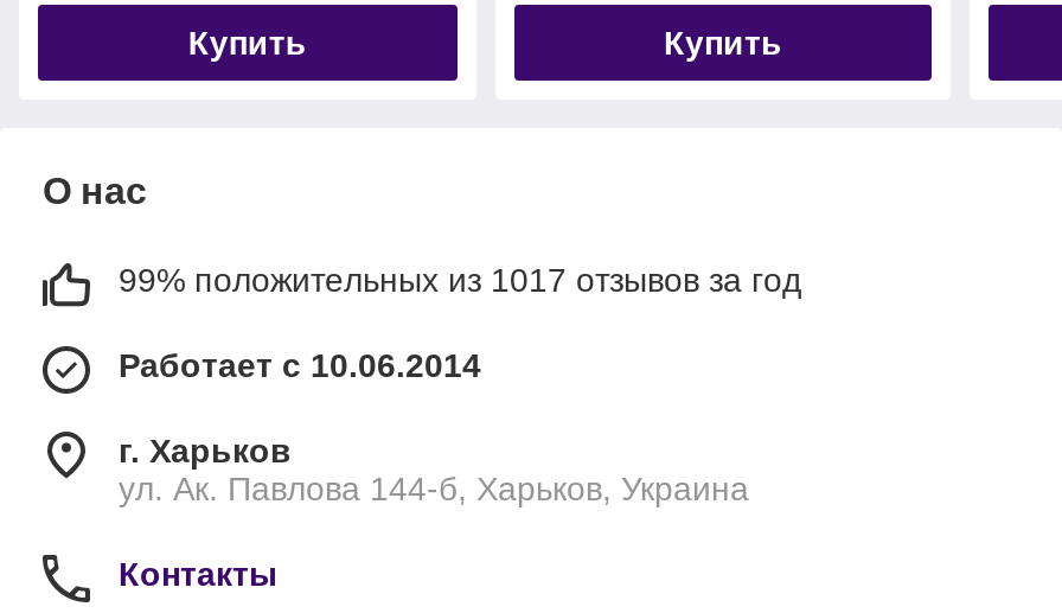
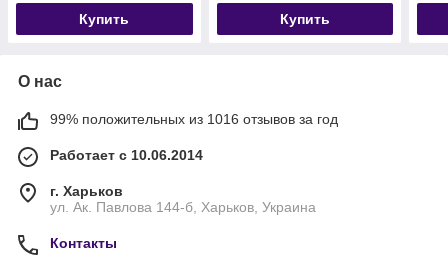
[119,262,801,300] 99% положительных из 1017 отзывов за год -> [50,111,338,127] 99% положительных из 1016 отзывов за год

